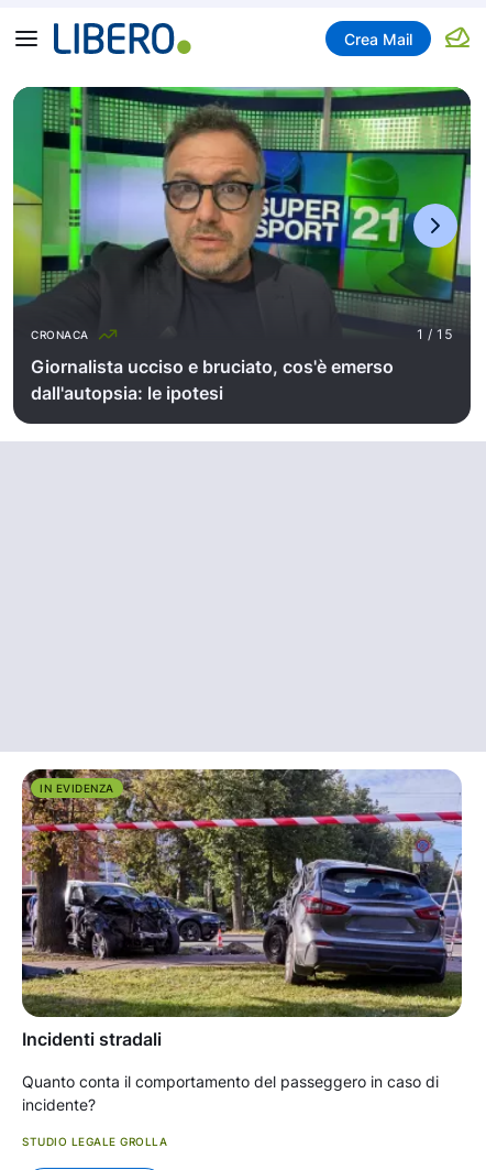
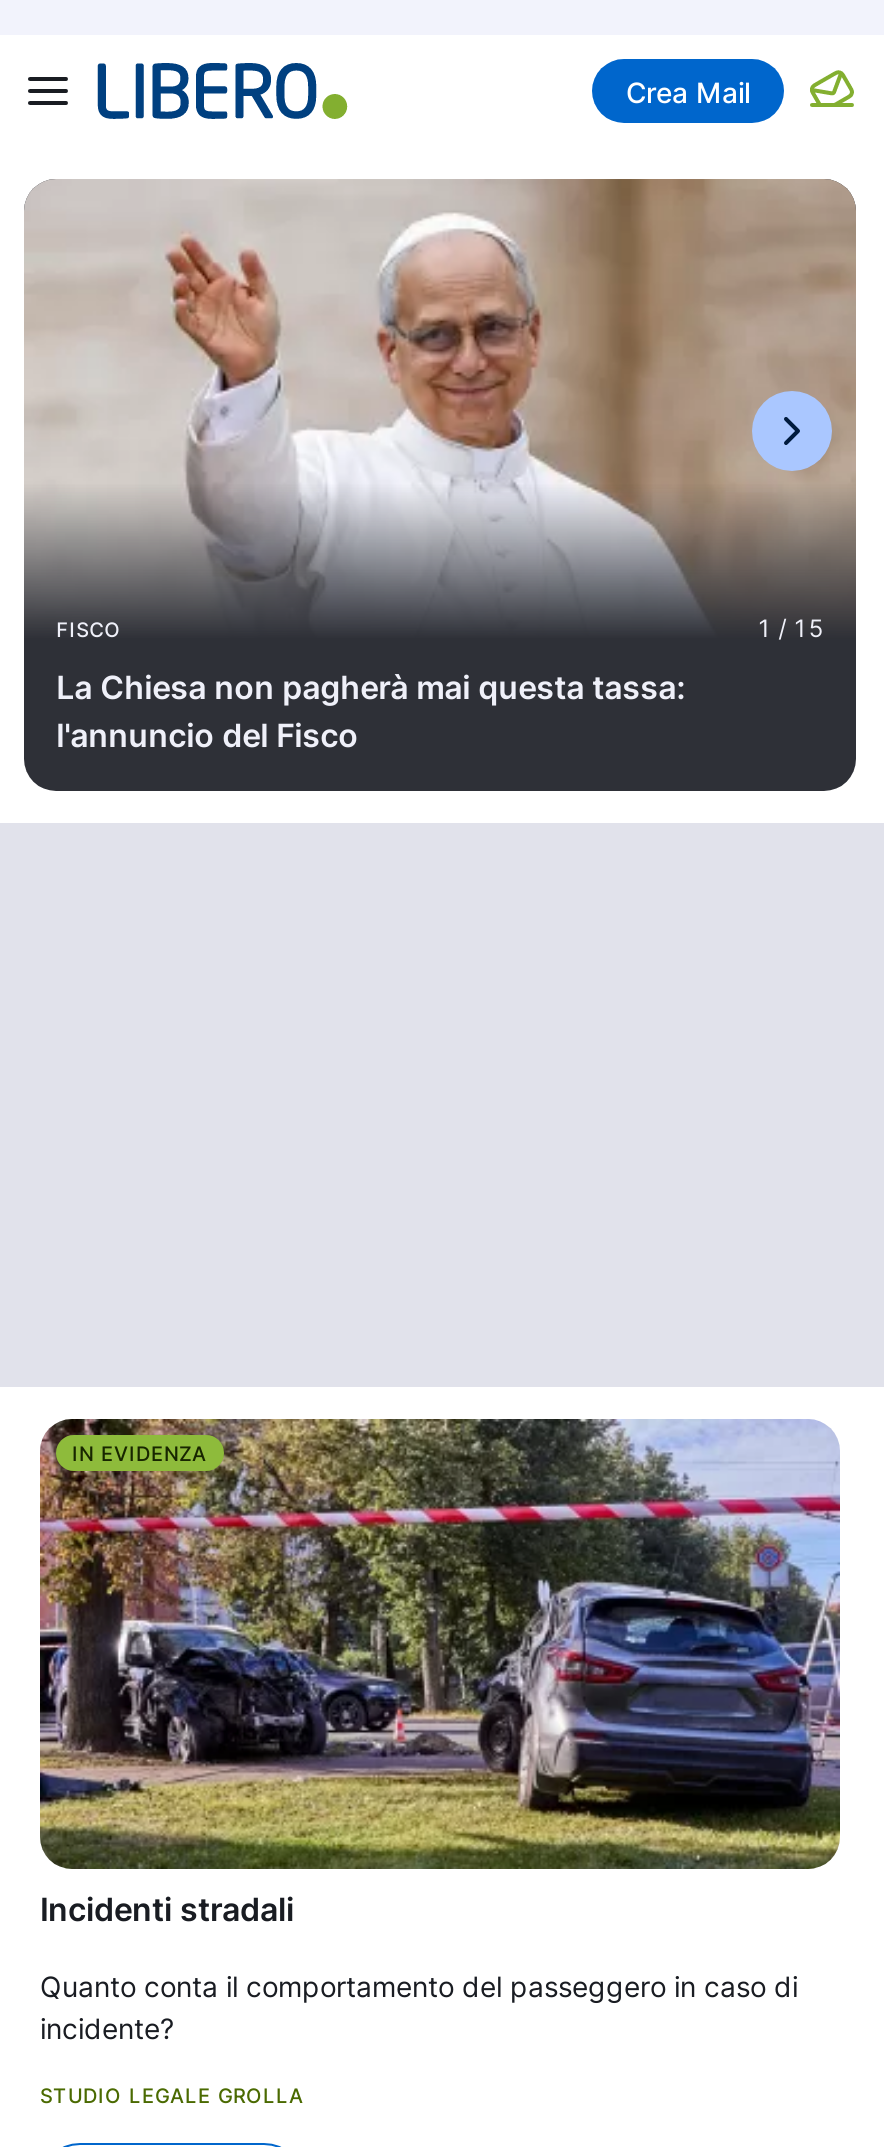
[12,86,472,341] [image] | CRONACA -> [24,179,858,640] [image] | FISCO
[31,356,394,404] Giornalista ucciso e bruciato, cos'è emerso | dall'autopsia: le ipotesi -> [56,667,686,755] La Chiesa non pagherà mai questa tassa: | l'annuncio del Fisco

